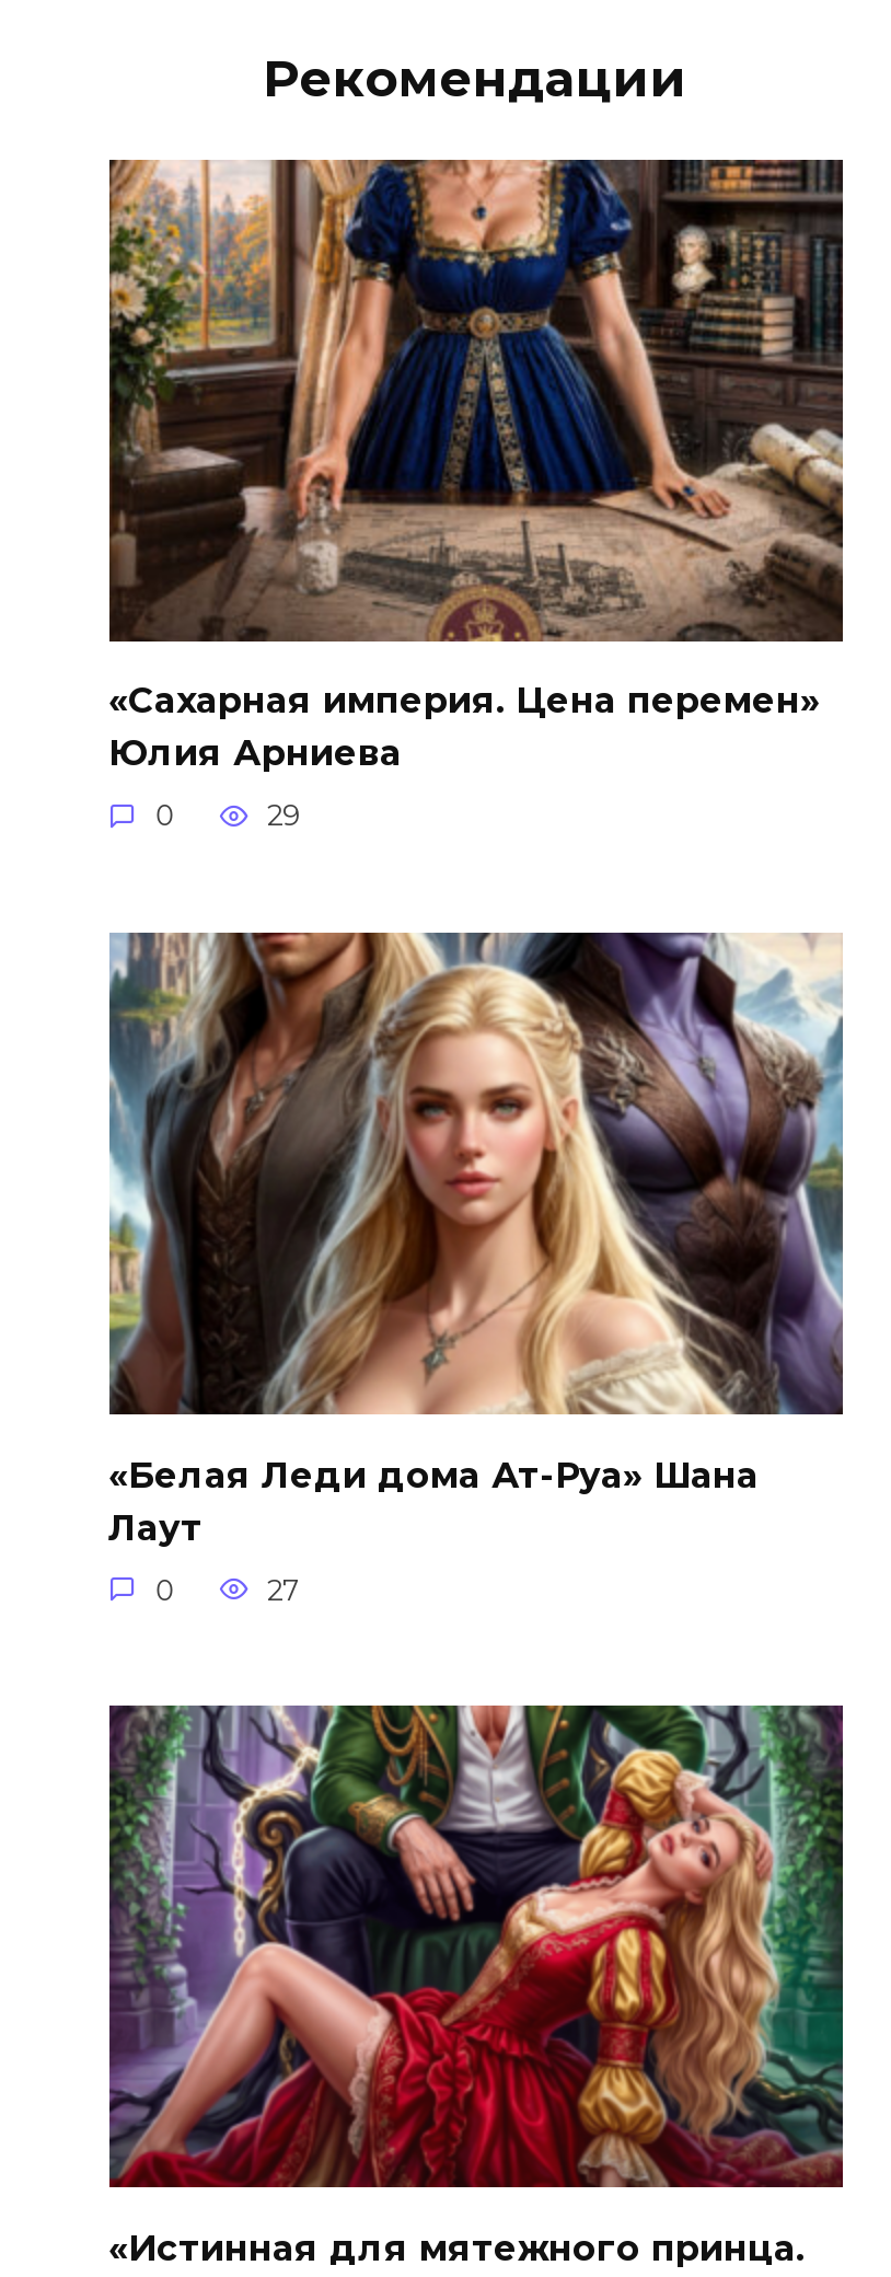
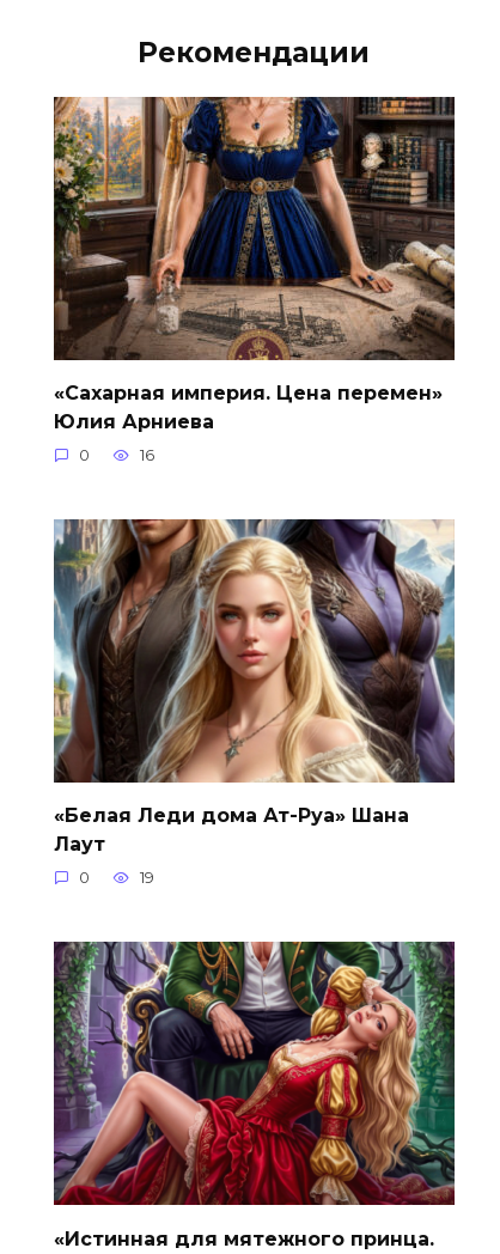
[267,800,300,832] 29 -> [140,447,154,465] 16
[267,1573,298,1606] 27 -> [140,869,154,887] 19

